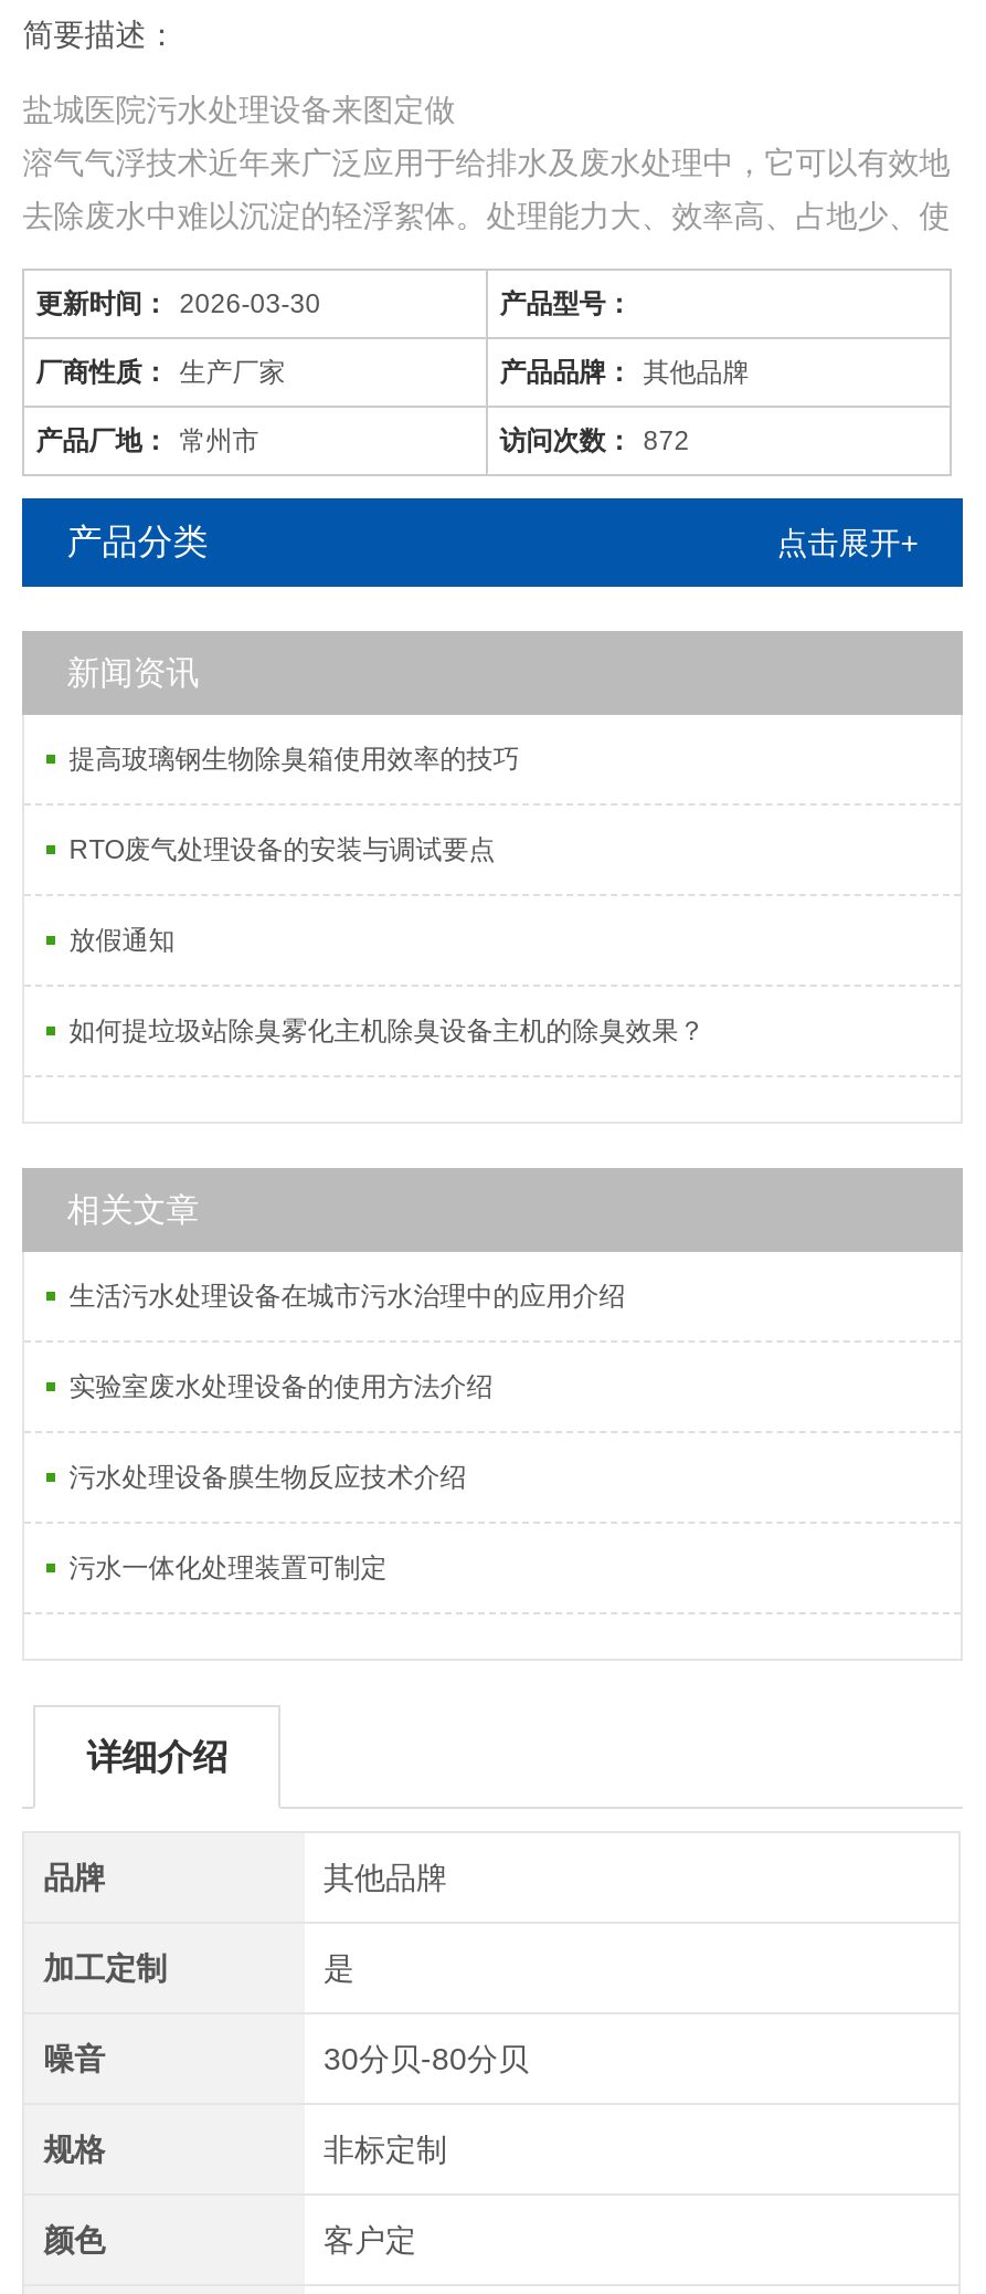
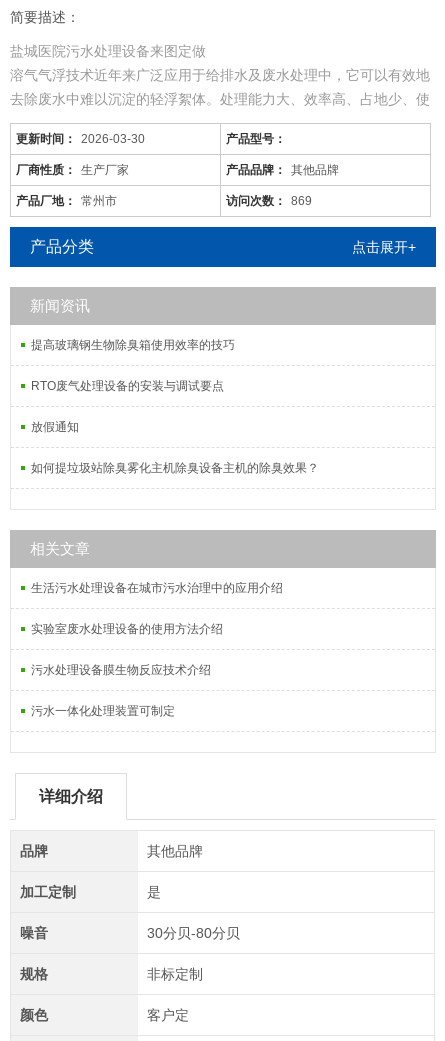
[500,425,689,456] 访问次数： 872 -> [226,194,312,208] 访问次数： 869

